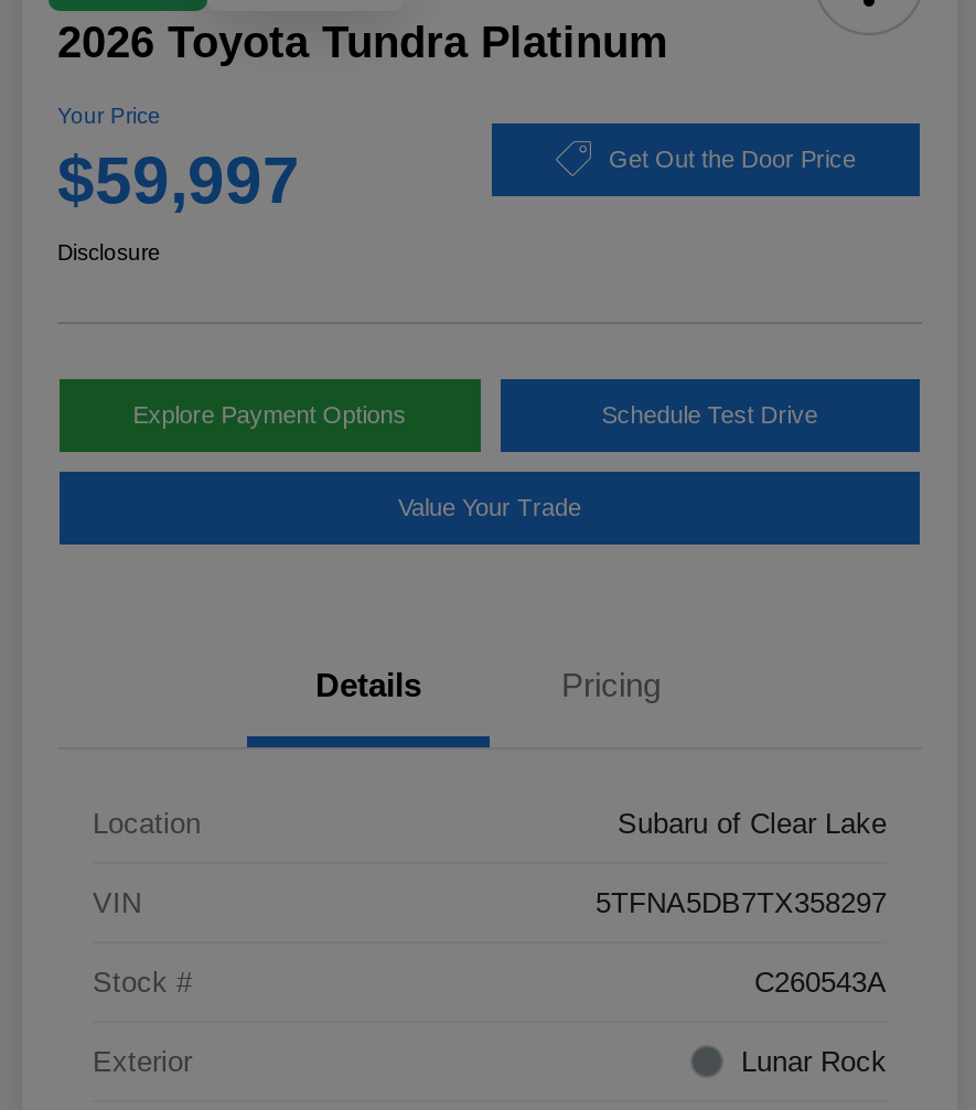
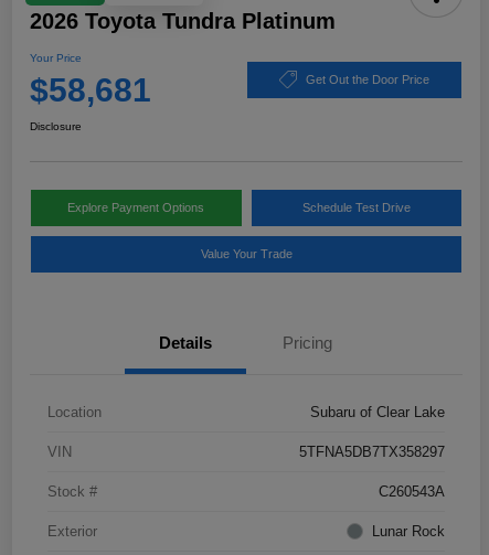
[57,143,300,216] $59,997 -> [30,72,151,108] $58,681

